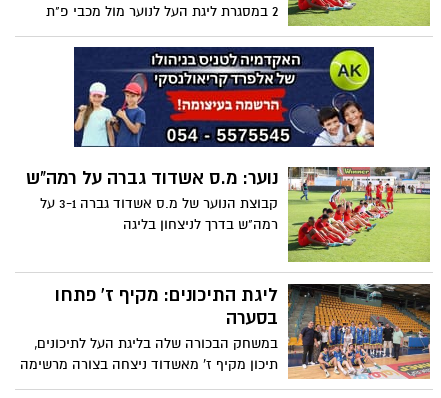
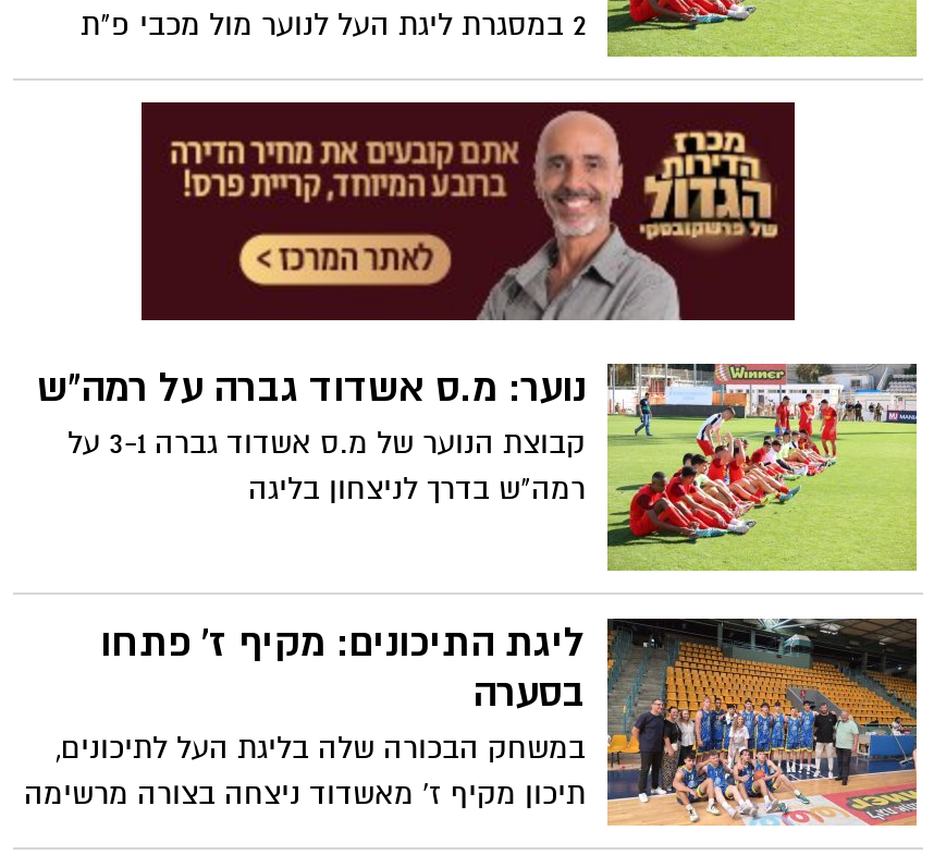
[73,47,375,148] [image] -> [142,102,797,322] [image]

